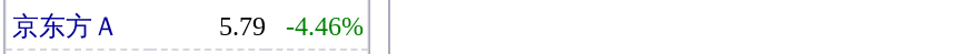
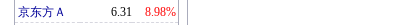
[219,11,266,42] 5.79 -> [111,5,132,19] 6.31
[286,11,364,42] -4.46% -> [145,5,176,19] 8.98%

